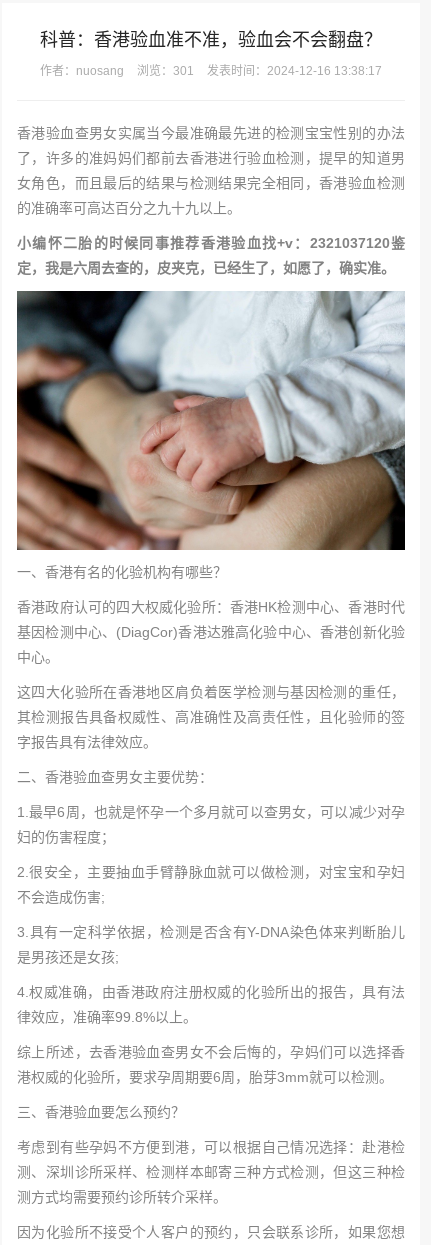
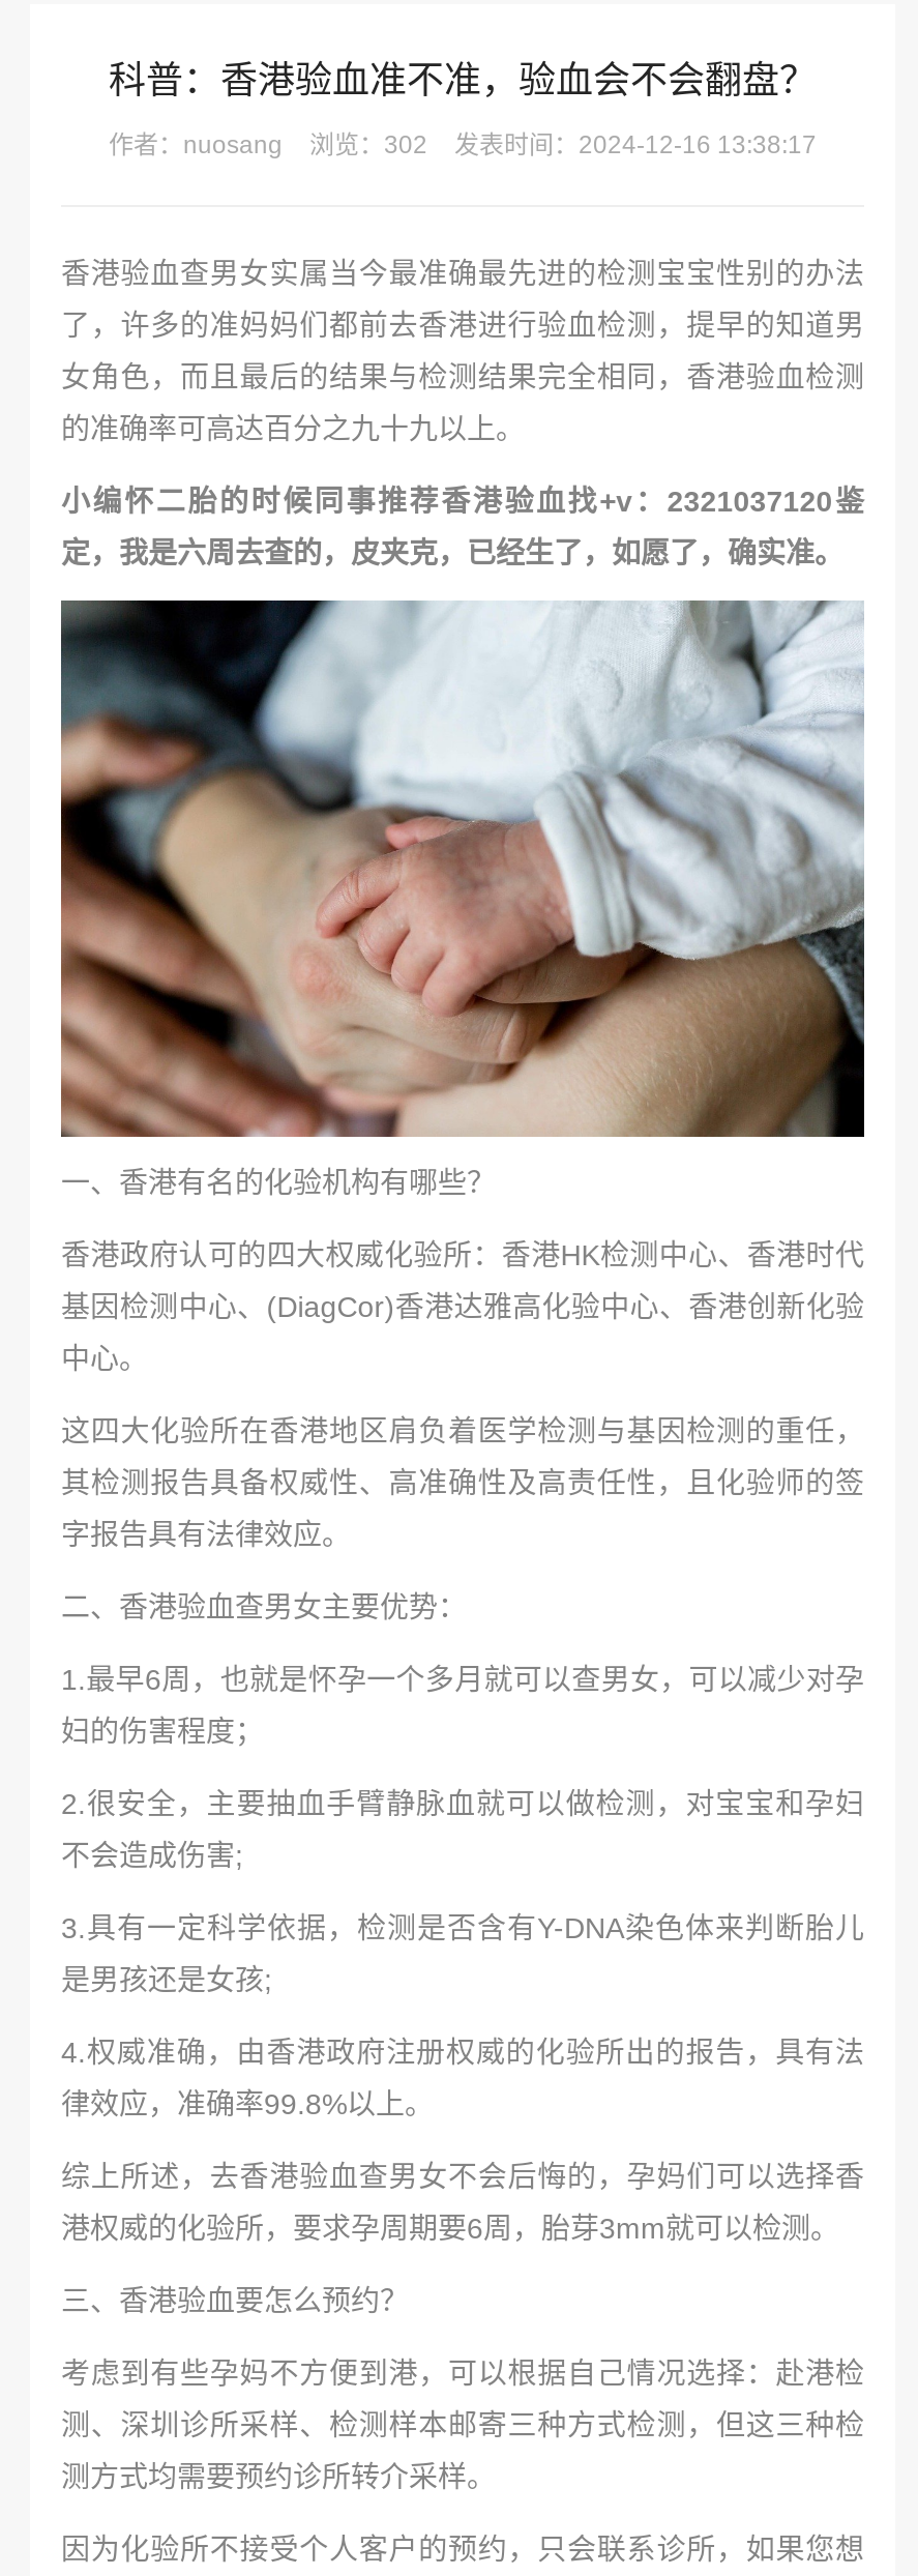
[40,64,382,78] 作者：nuosang 浏览：301 发表时间：2024-12-16 13:38:17 -> [109,130,817,159] 作者：nuosang 浏览：302 发表时间：2024-12-16 13:38:17

